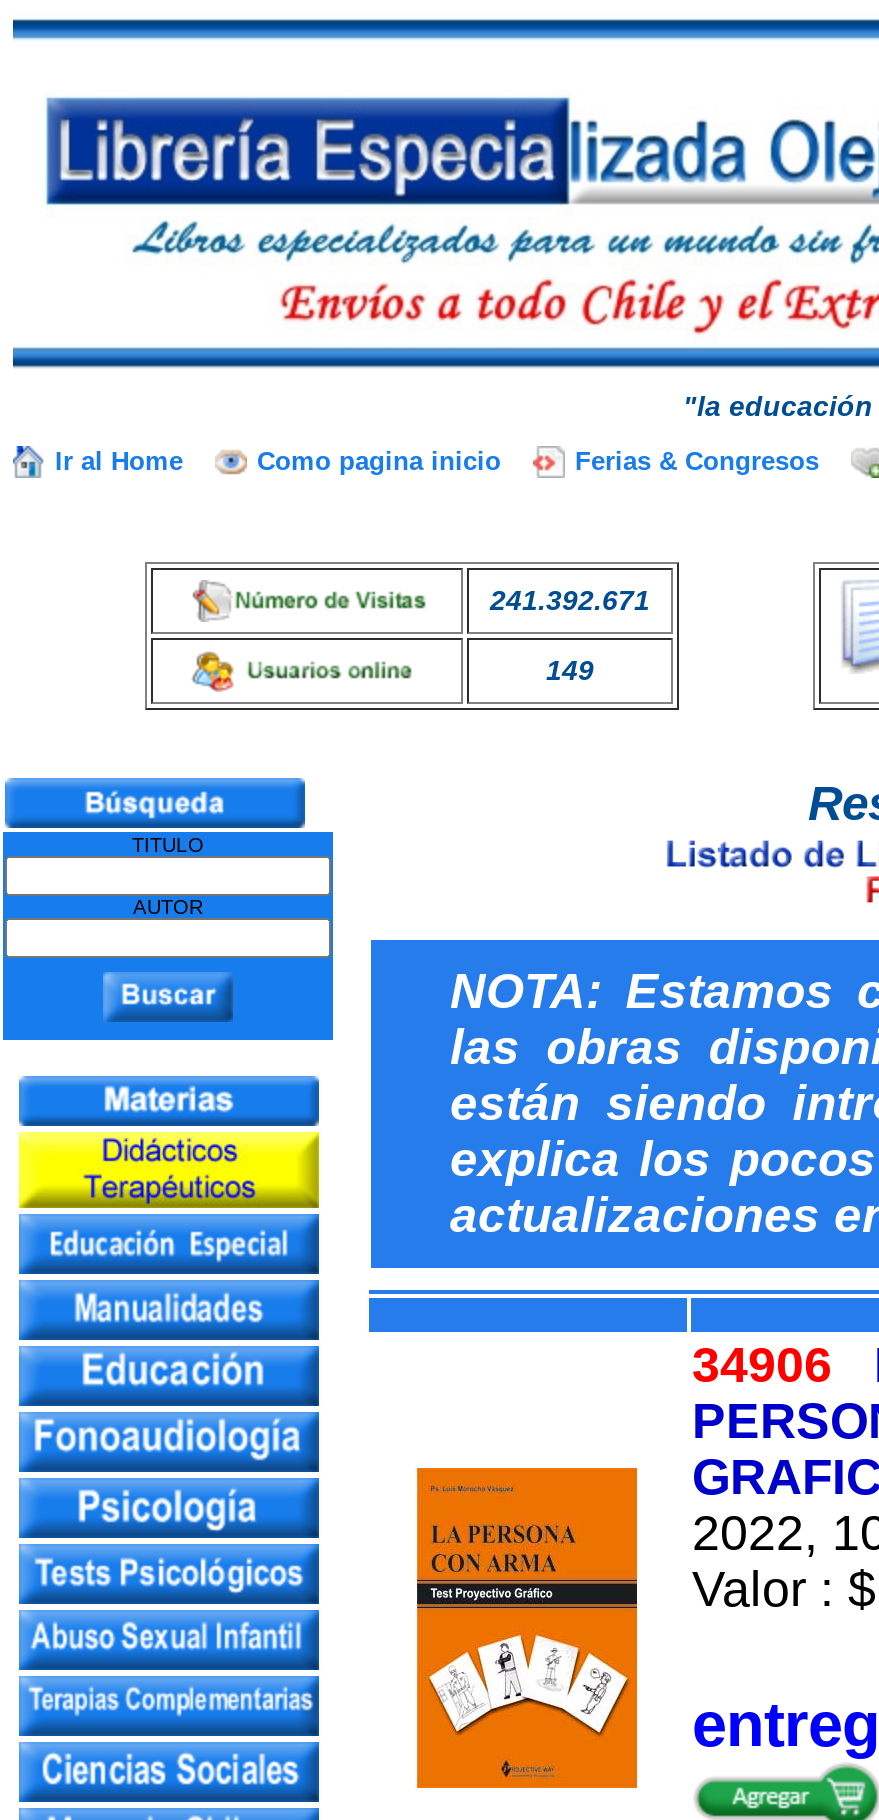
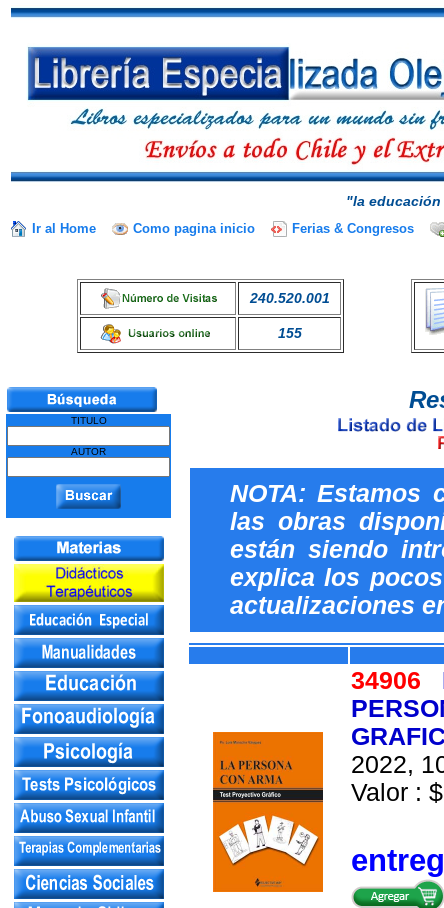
[490,584,650,616] 241.392.671 -> [249,290,329,306] 240.520.001
[546,654,594,686] 149 -> [277,325,301,341] 155

